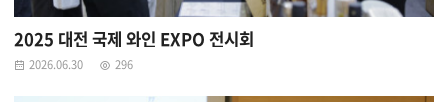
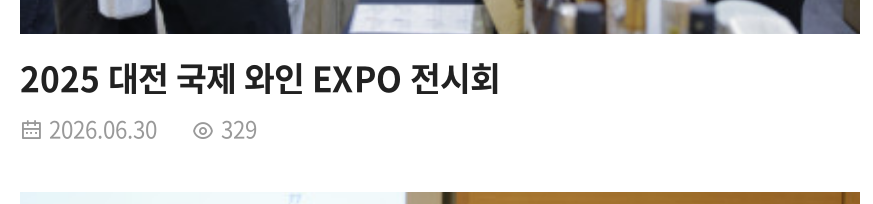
[28,56,132,73] 2026.06.30 296 -> [49,112,257,146] 2026.06.30 329

